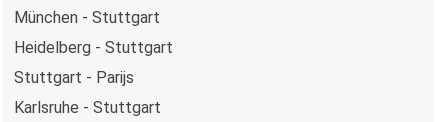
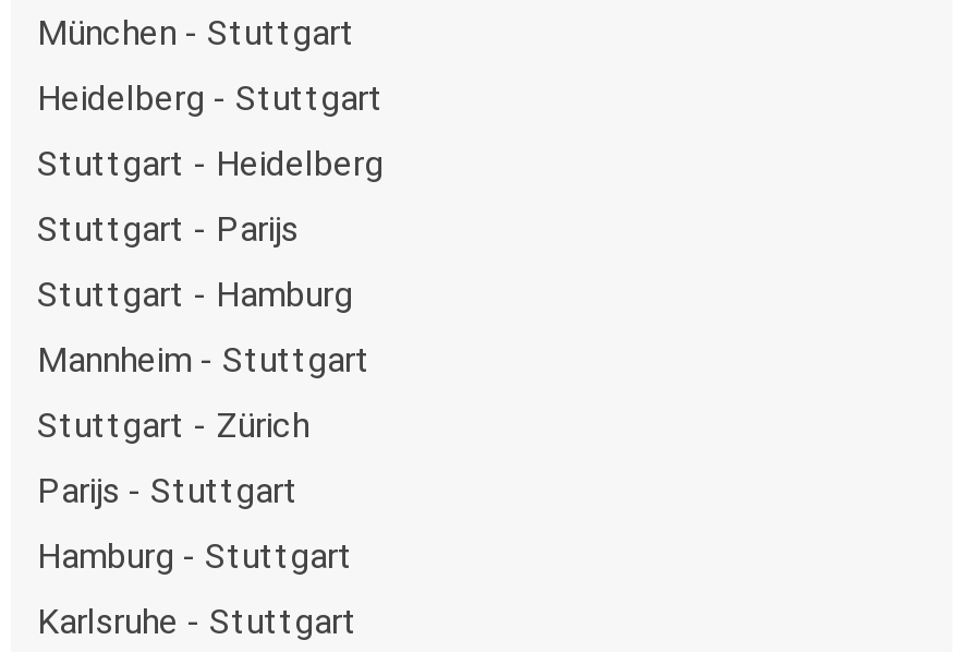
none -> [37,142,384,183] Stuttgart - Heidelberg
none -> [37,273,370,576] Stuttgart - Hamburg | Mannheim - Stuttgart | Stuttgart - Zürich | Parijs - Stuttgart | Hamburg - Stuttgart

